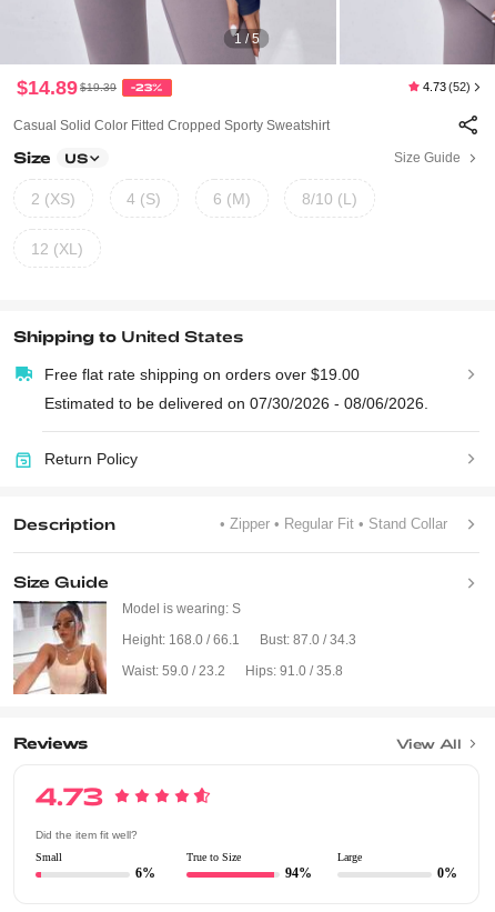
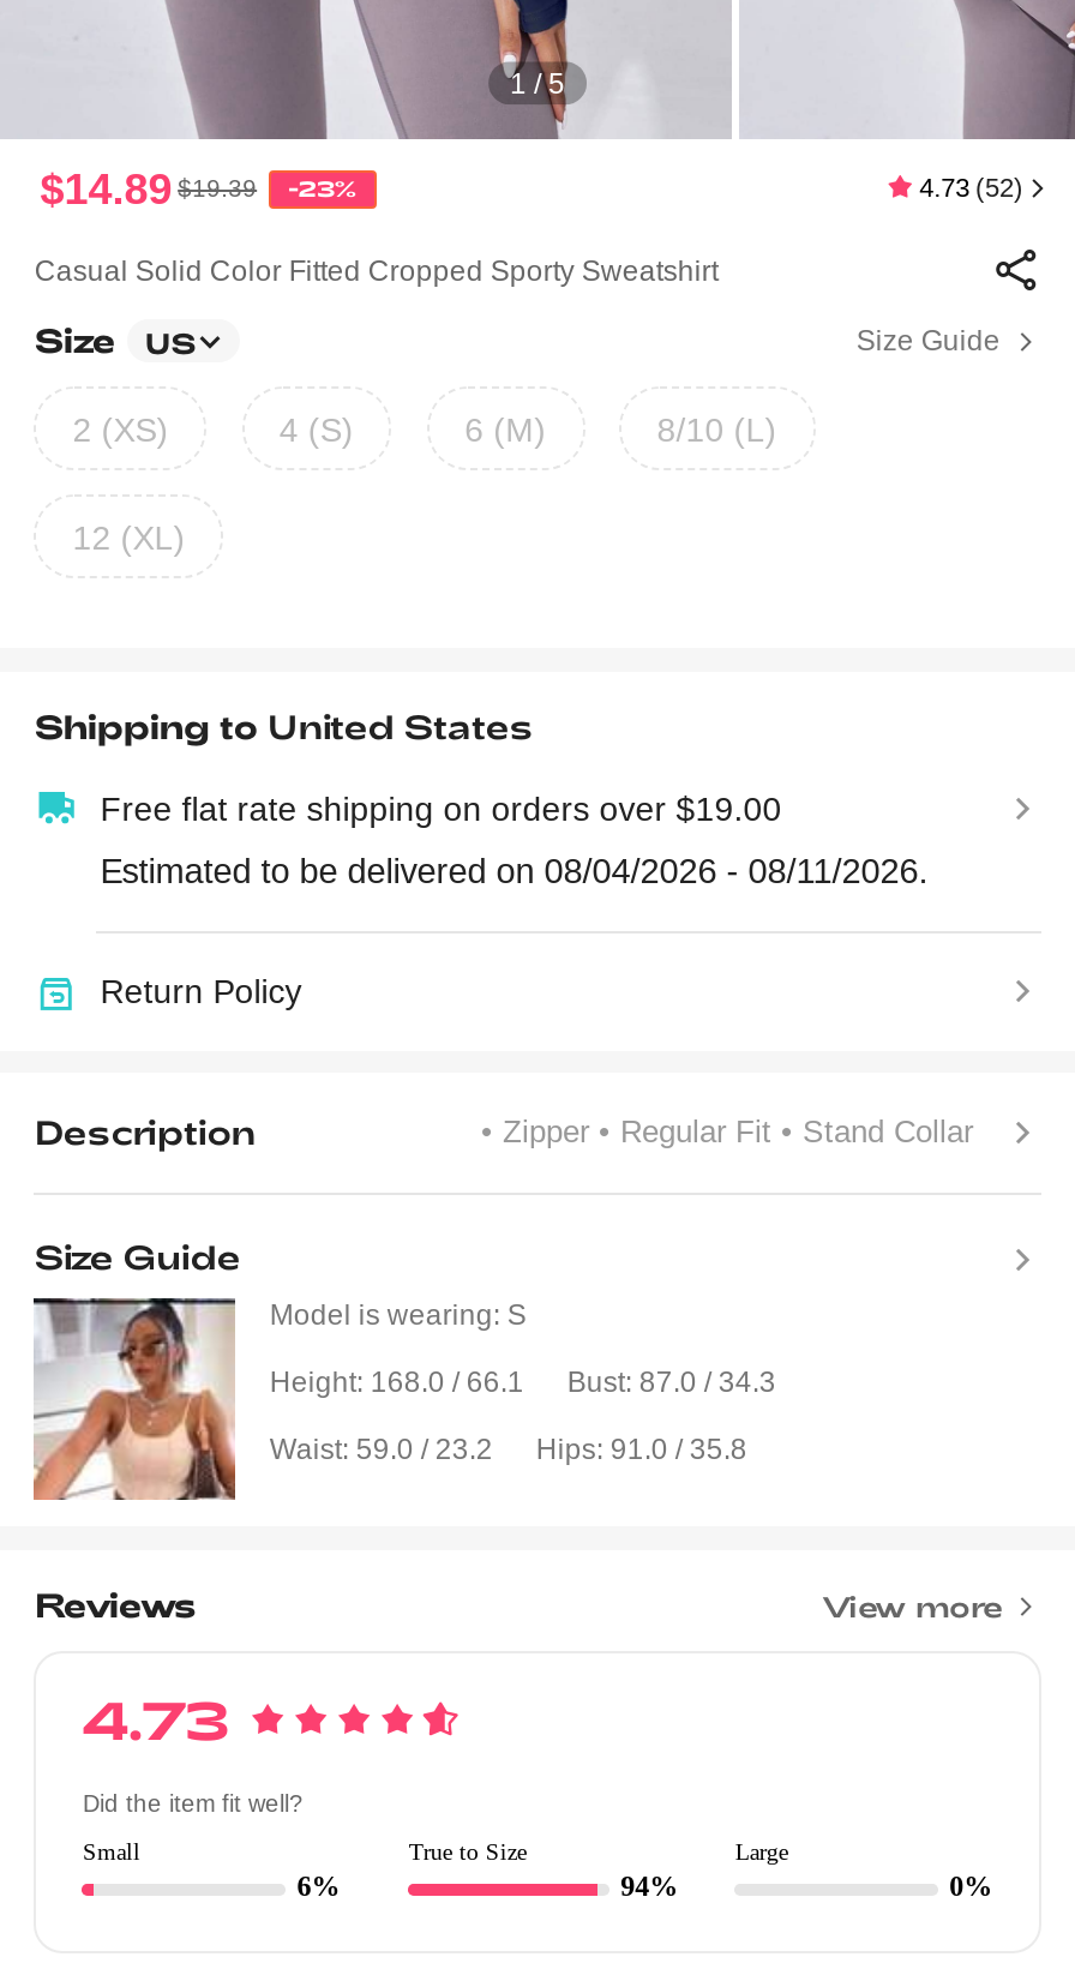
[44,394,428,412] Estimated to be delivered on 07/30/2026 - 08/06/2026. -> [100,851,928,889] Estimated to be delivered on 08/04/2026 - 08/11/2026.
[396,735,461,751] View All -> [822,1588,1002,1622] View more

